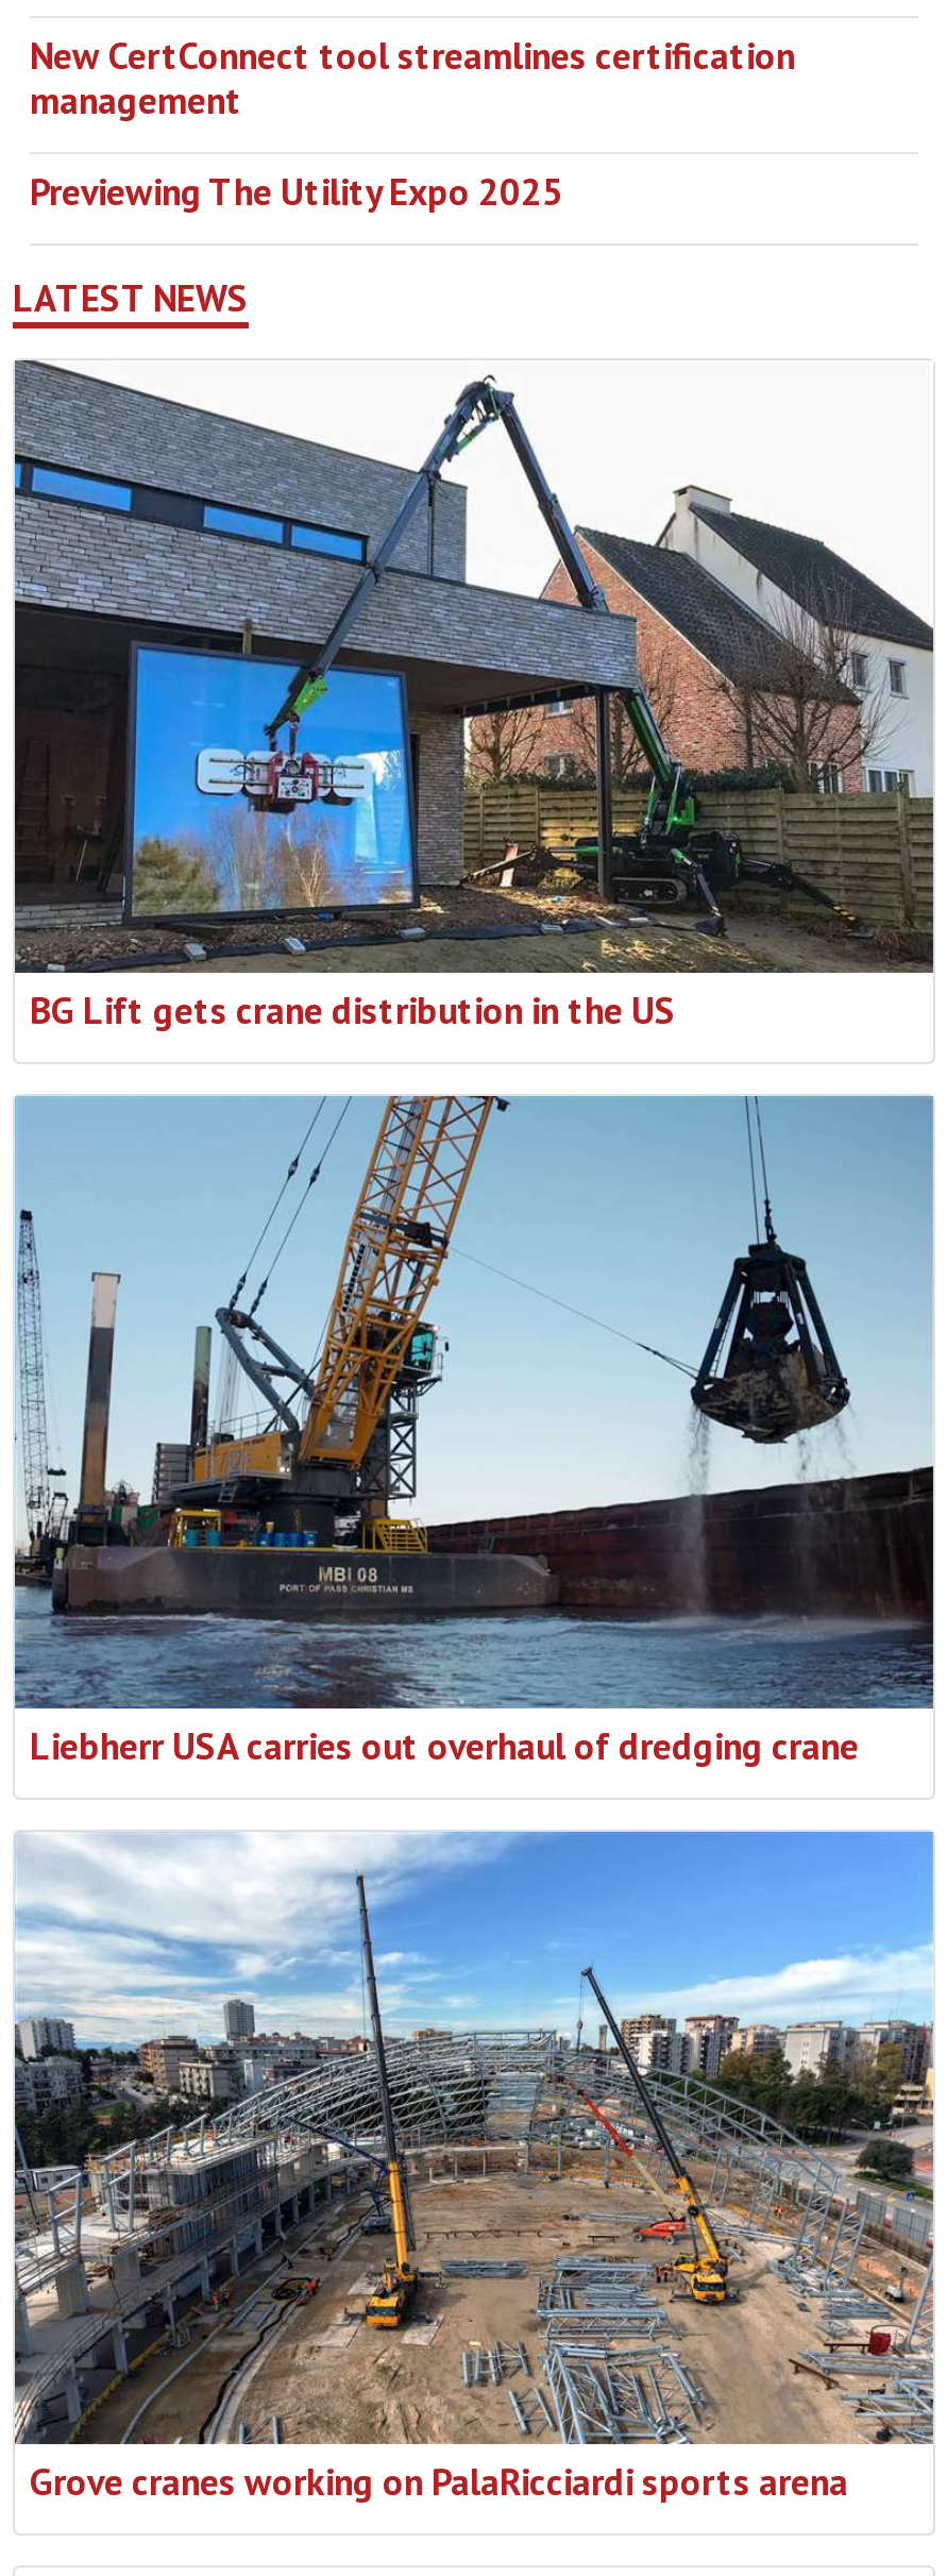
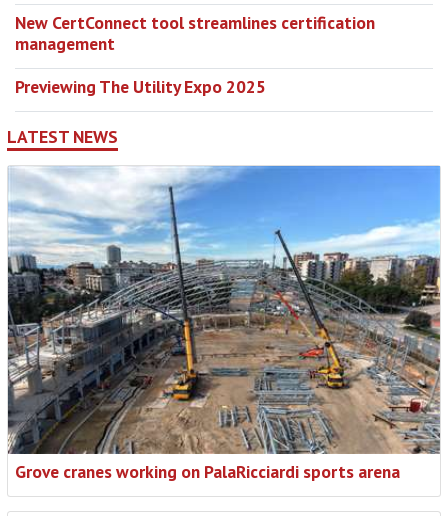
[13,358,933,1034] [image] | BG Lift gets crane distribution in the US -> none
[13,1094,935,1769] [image] | Liebherr USA carries out overhaul of dredging crane -> none

